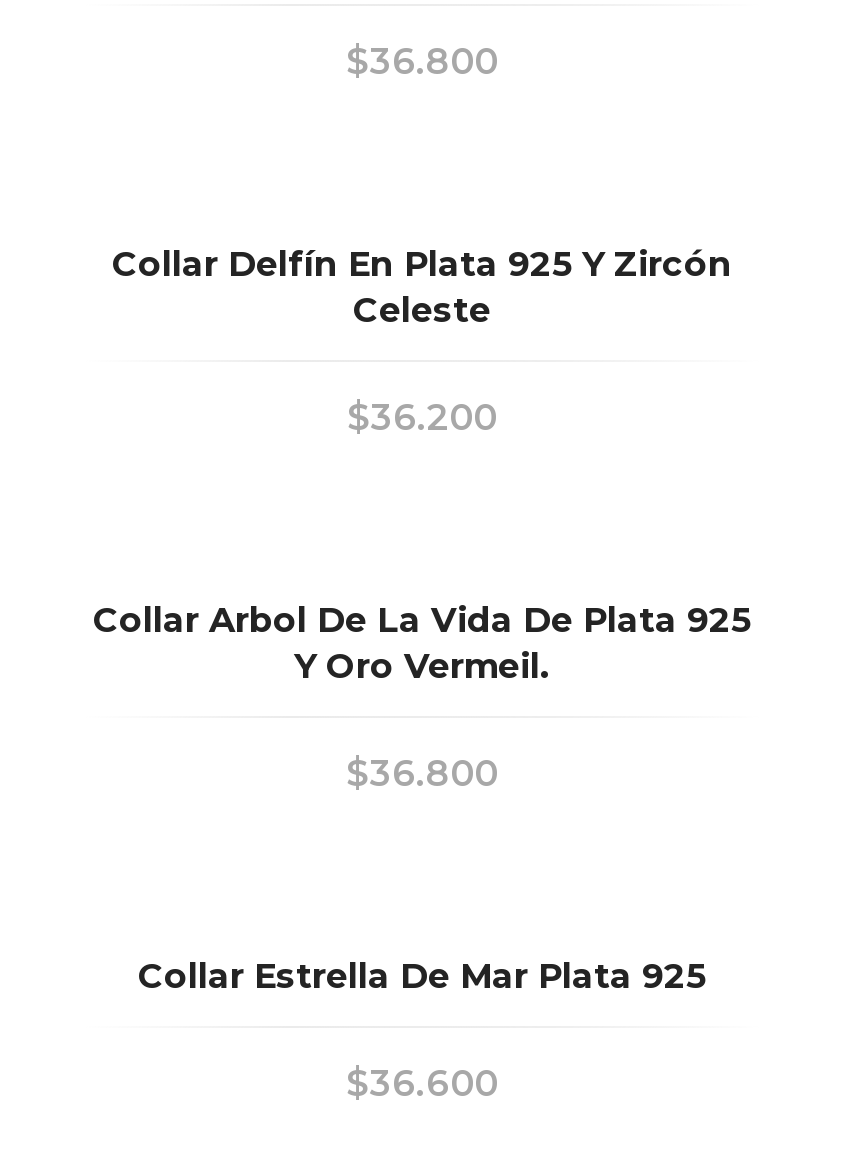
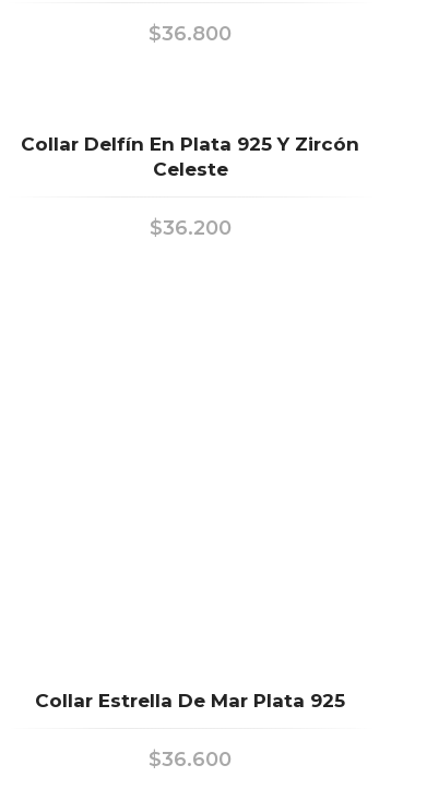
[93,597,751,795] Collar Arbol De La Vida De Plata 925 | Y Oro Vermeil. | $36.800 -> none

